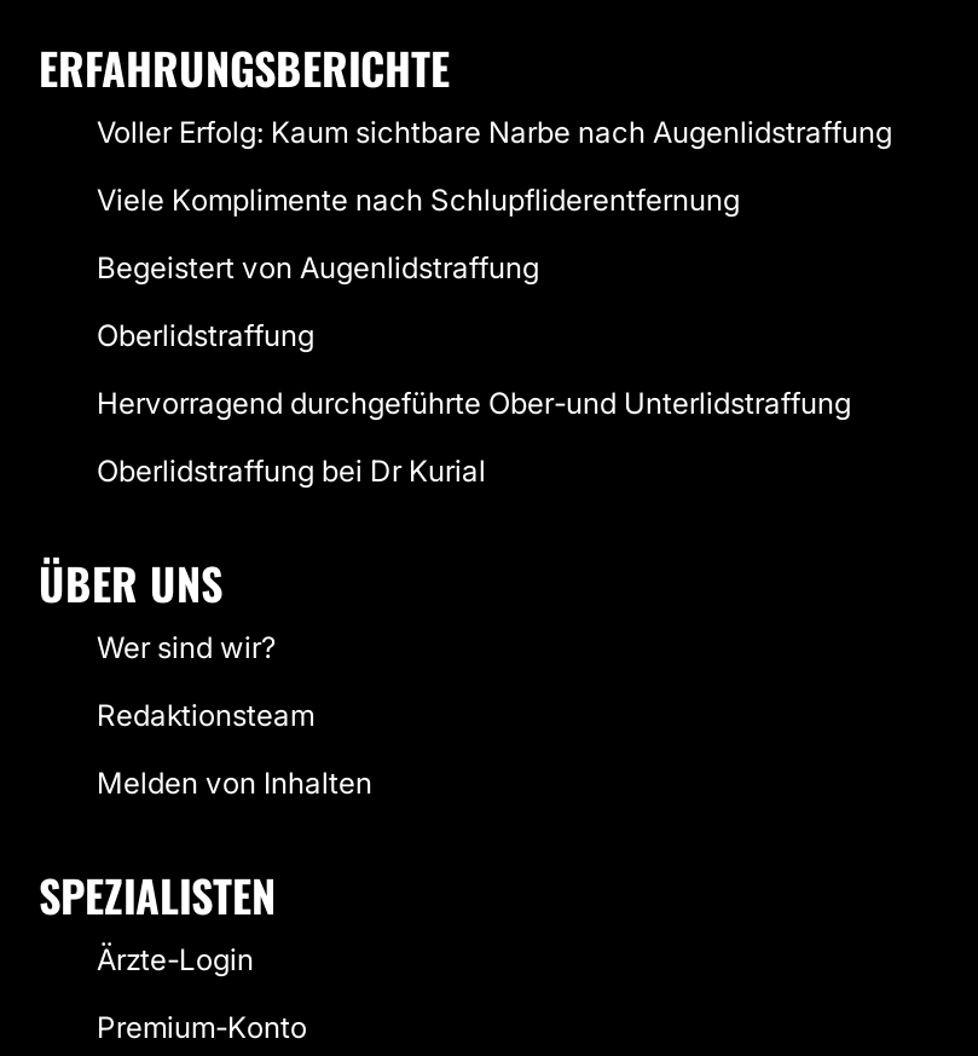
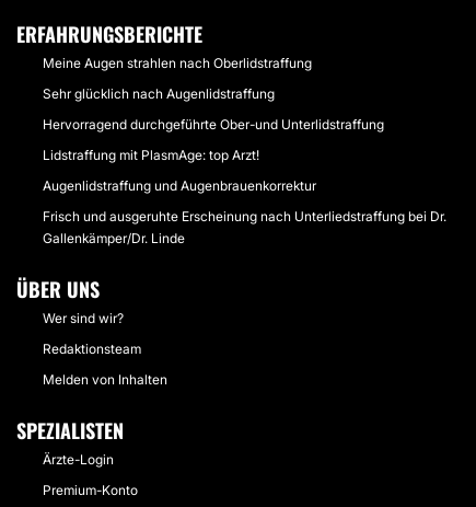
[97,114,892,353] Voller Erfolg: Kaum sichtbare Narbe nach Augenlidstraffung | Viele Komplimente nach Schlupfliderentfernung | Begeistert von Augenlidstraffung | Oberlidstraffung -> [43,55,312,102] Meine Augen strahlen nach Oberlidstraffung | Sehr glücklich nach Augenlidstraffung
moved [97,385,851,421] -> [43,116,384,132]: Hervorragend durchgeführte Ober-und Unterlidstraffung
[97,452,486,489] Oberlidstraffung bei Dr Kurial -> [43,147,446,246] Lidstraffung mit PlasmAge: top Arzt! | Augenlidstraffung und Augenbrauenkorrektur | Frisch und ausgeruhte Erscheinung nach Unterliedstraffung bei Dr. | Gallenkämper/Dr. Linde

